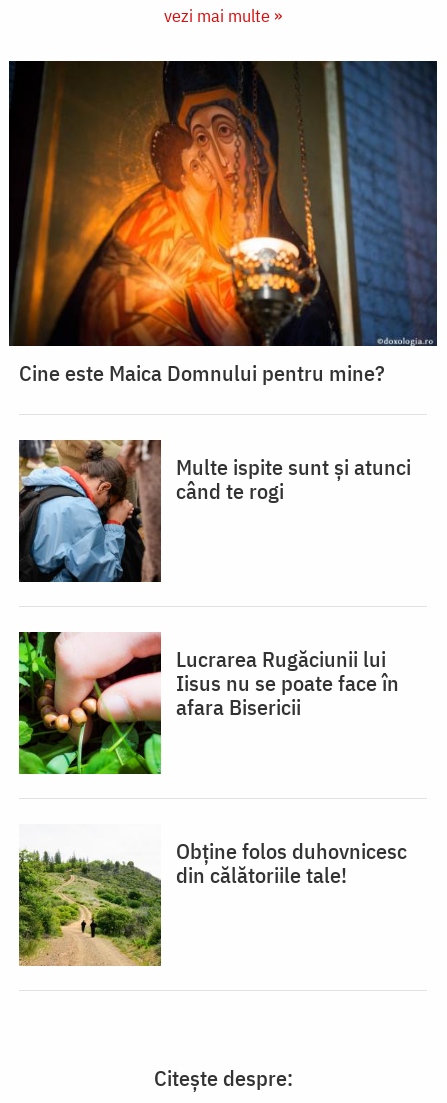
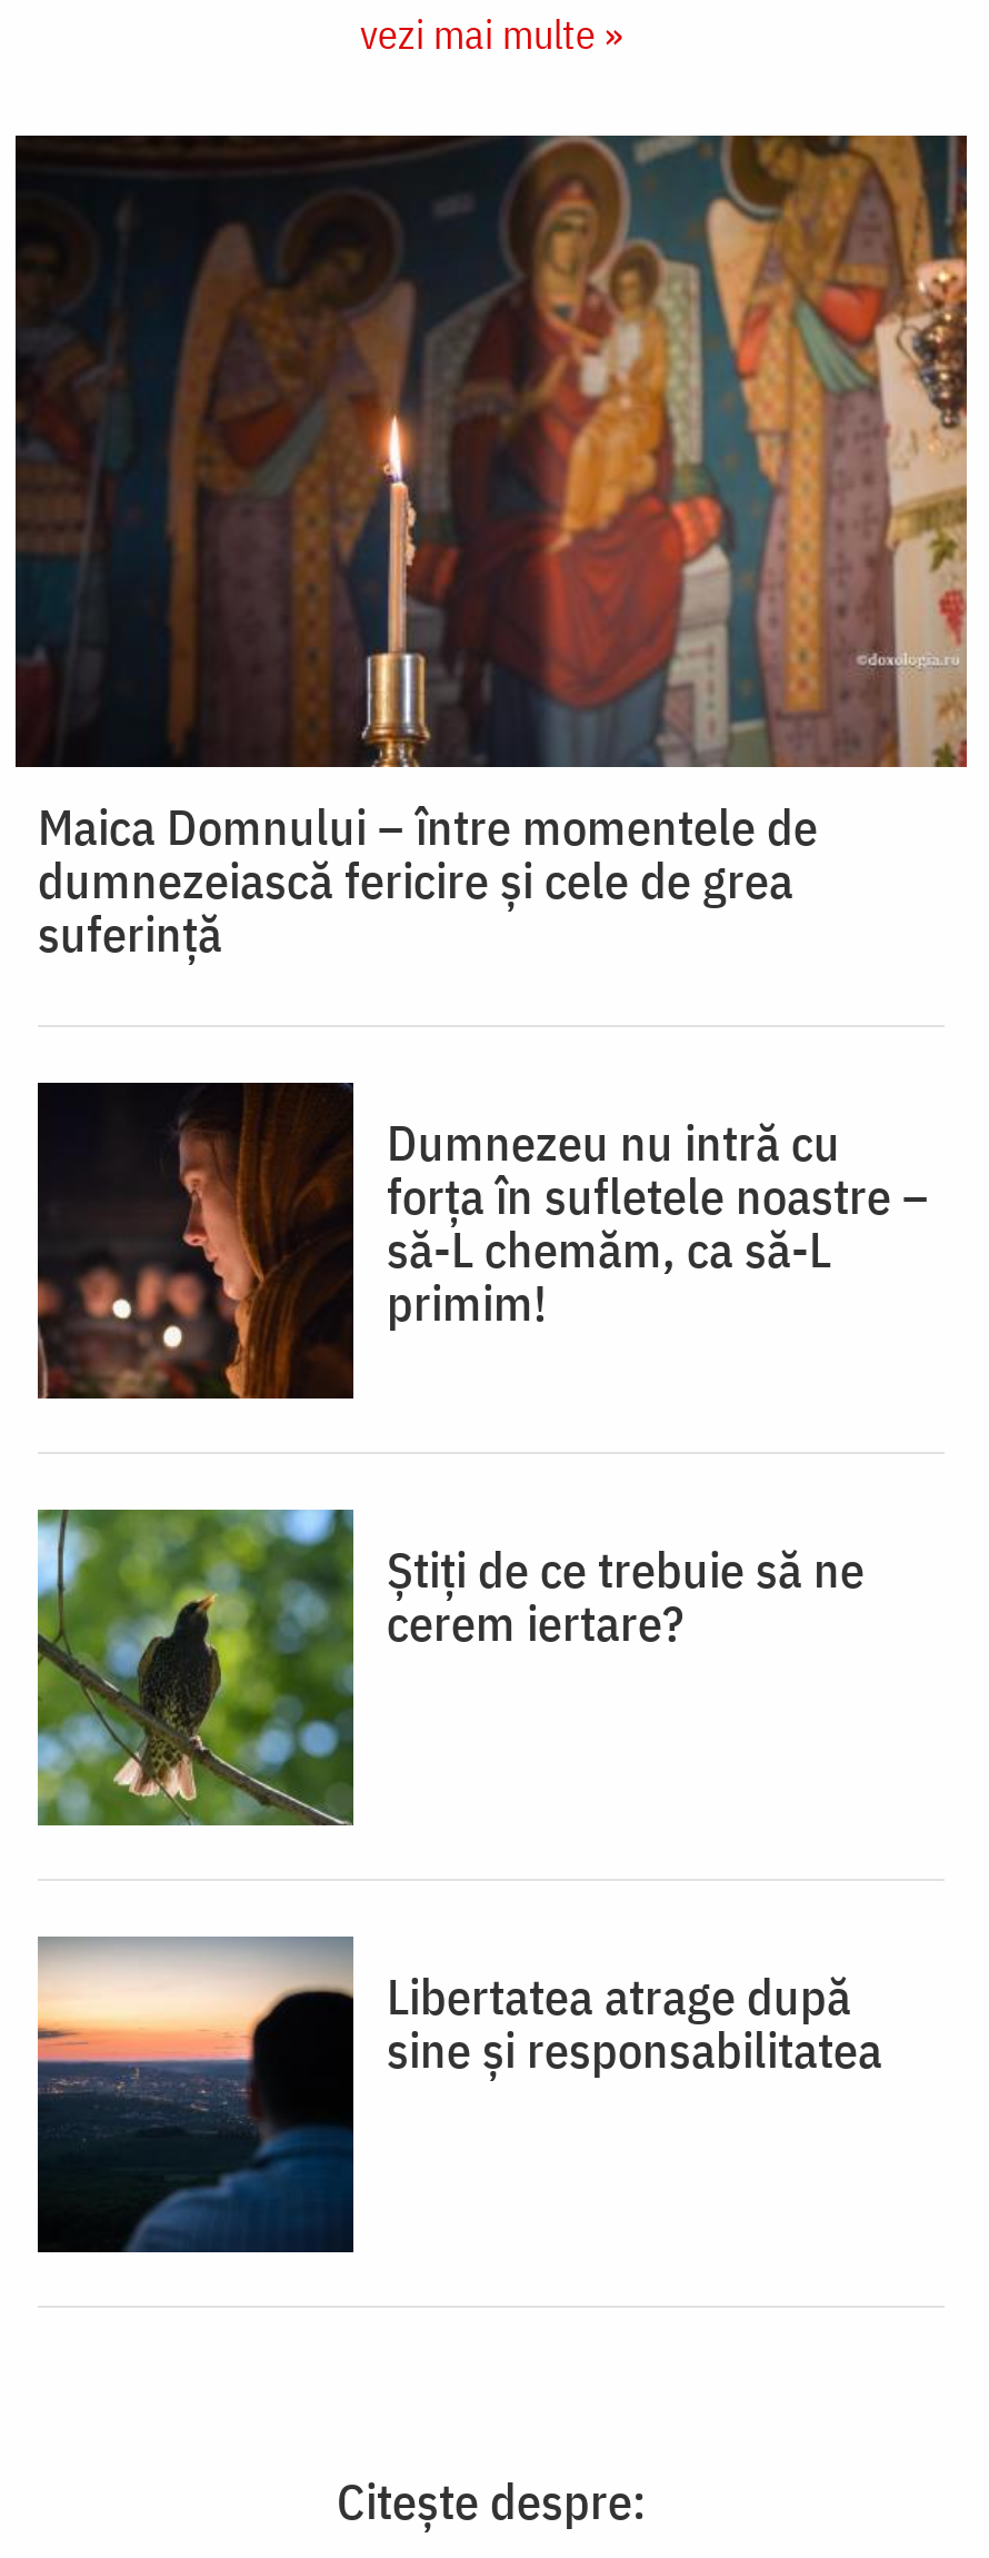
[11,60,438,387] [image] | Cine este Maica Domnului pentru mine? -> [16,133,969,967] [image] | Maica Domnului – între momentele de | dumnezeiască fericire și cele de grea | suferință
[18,439,411,583] [image] | Multe ispite sunt și atunci | când te rogi -> [36,1081,929,1401] [image] | Dumnezeu nu intră cu | forța în sufletele noastre – | să-L chemăm, ca să-L | primim!
[18,631,399,775] [image] | Lucrarea Rugăciunii lui | Iisus nu se poate face în | afara Bisericii -> [36,1507,865,1828] [image] | Știți de ce trebuie să ne | cerem iertare?
[18,836,407,967] [image] | Obține folos duhovnicesc | din călătoriile tale! -> [36,1934,882,2255] [image] | Libertatea atrage după | sine și responsabilitatea

